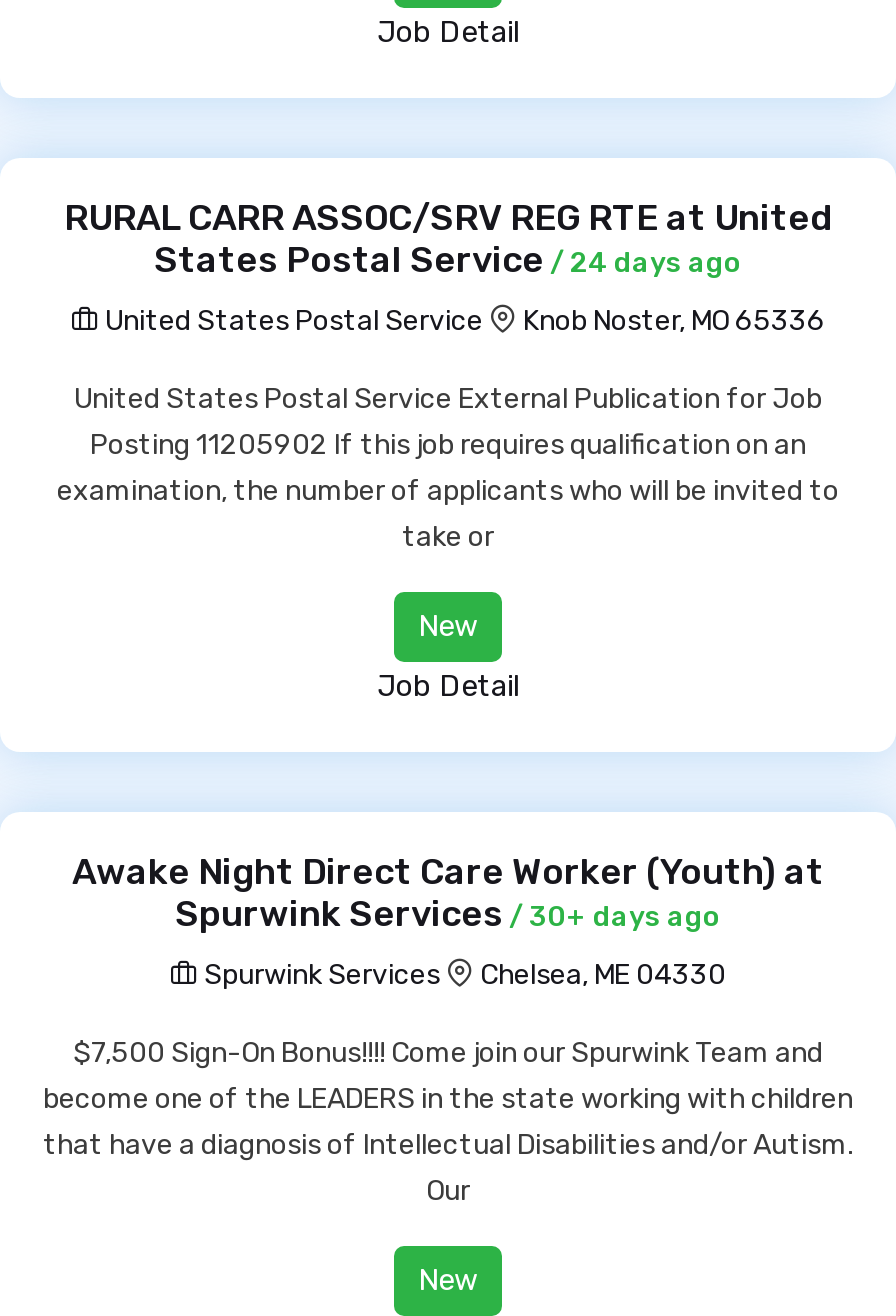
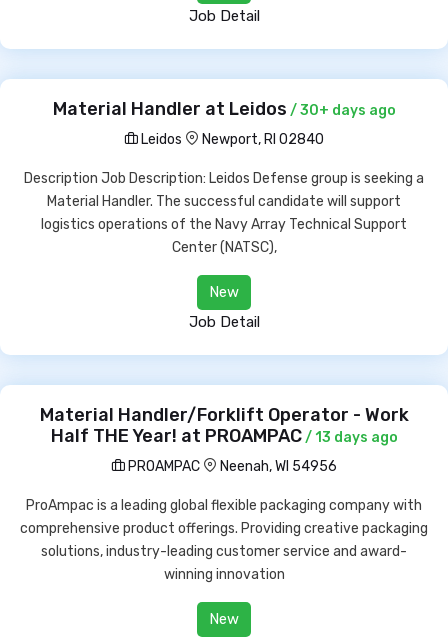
[64,196,832,282] RURAL CARR ASSOC/SRV REG RTE at United | States Postal Service / 24 days ago -> [52,98,395,120] Material Handler at Leidos / 30+ days ago
[99,304,825,338] United States Postal Service | Knob Noster, MO 65336 -> [138,131,324,148] Leidos | Newport, RI 02840
[57,382,839,554] United States Postal Service External Publication for Job | Posting 11205902 If this job requires qualification on an | examination, the number of applicants who will be invited to | take or -> [24,170,424,256] Description Job Description: Leidos Defense group is seeking a | Material Handler. The successful candidate will support | logistics operations of the Navy Array Technical Support | Center (NATSC),
[72,850,824,936] Awake Night Direct Care Worker (Youth) at | Spurwink Services / 30+ days ago -> [39,404,408,447] Material Handler/Forklift Operator - Work | Half THE Year! at PROAMPAC / 13 days ago
[198,958,726,992] Spurwink Services | Chelsea, ME 04330 -> [125,458,337,475] PROAMPAC | Neenah, WI 54956
[43,1036,853,1208] $7,500 Sign-On Bonus!!!! Come join our Spurwink Team and | become one of the LEADERS in the state working with children | that have a diagnosis of Intellectual Disabilities and/or Autism. | Our -> [20,497,428,583] ProAmpac is a leading global flexible packaging company with | comprehensive product offerings. Providing creative packaging | solutions, industry-leading customer service and award- | winning innovation

